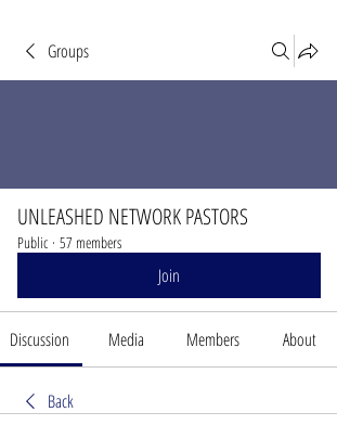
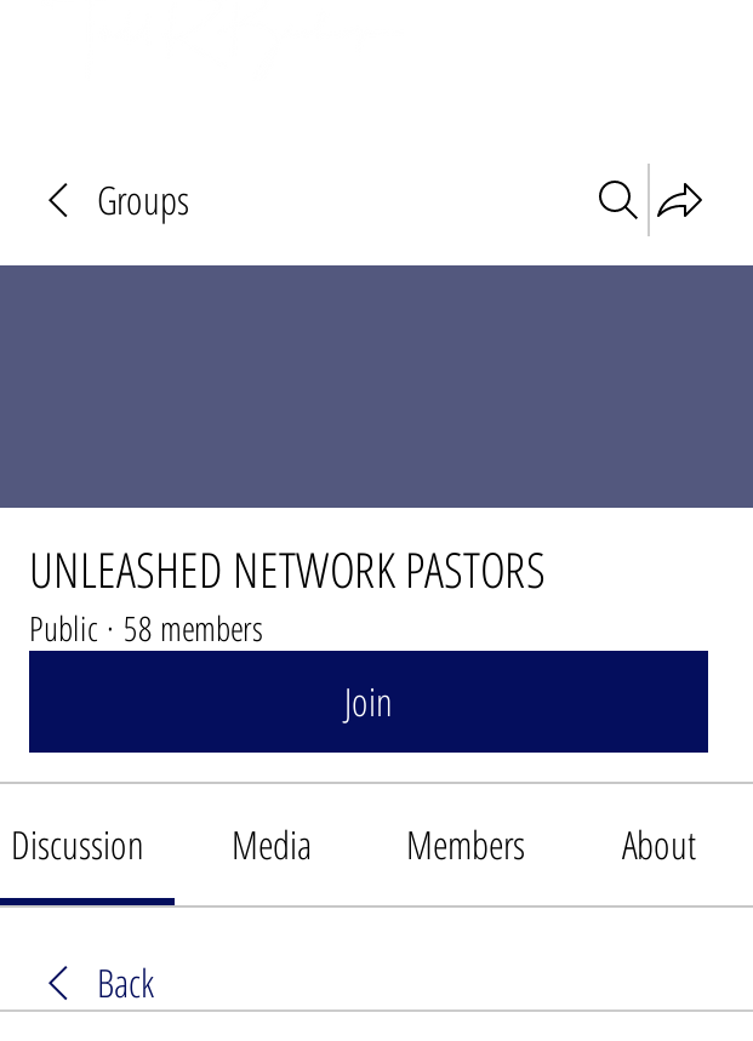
[17,232,121,253] Public · 57 members -> [29,605,262,651] Public · 58 members

